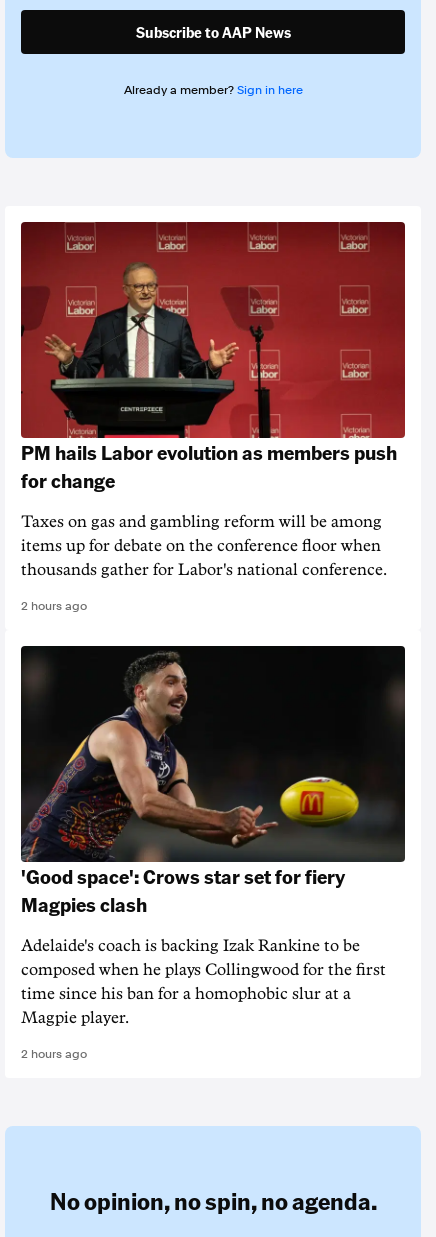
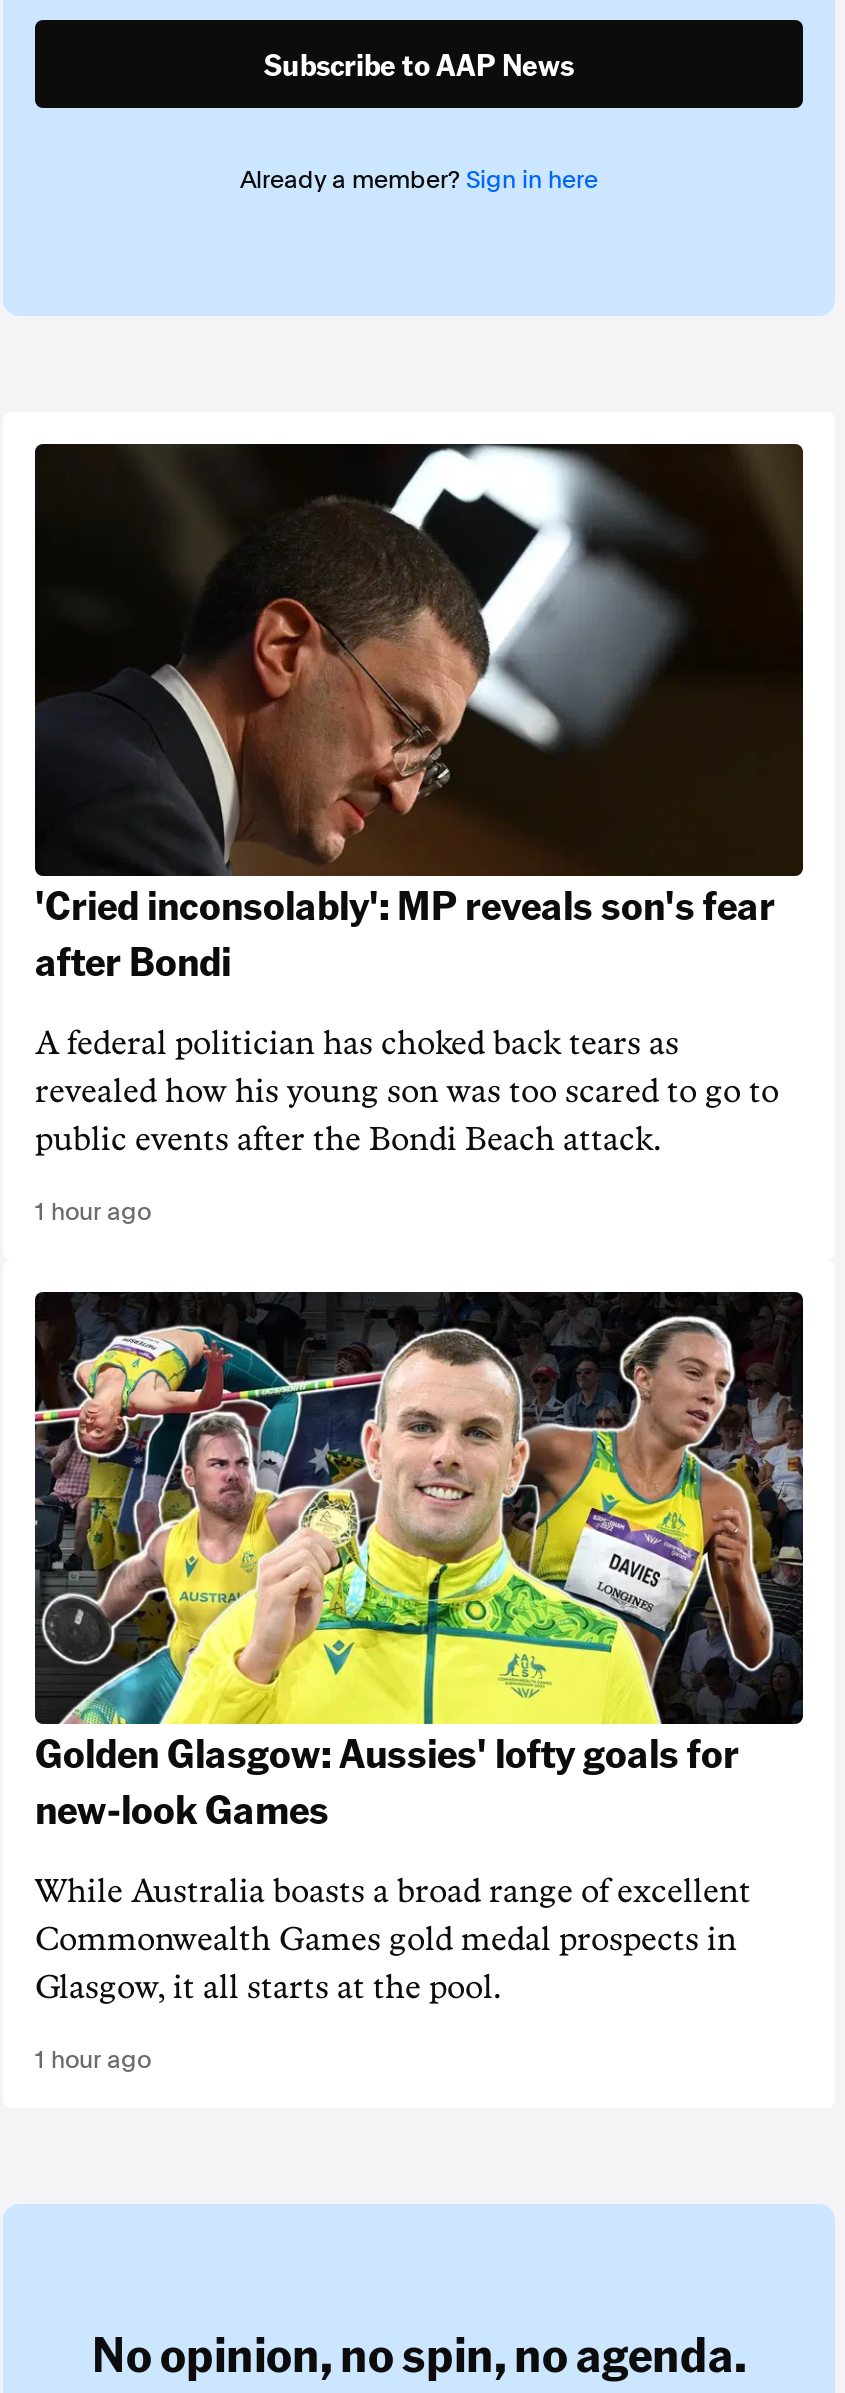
[20,221,406,613] [image] | PM hails Labor evolution as members push | for change | Taxes on gas and gambling reform will be among | items up for debate on the conference floor when | thousands gather for Labor's national conference. | 2 hours ago -> [33,442,805,1226] [image] | 'Cried inconsolably': MP reveals son's fear | after Bondi | A federal politician has choked back tears as | revealed how his young son was too scared to go to | public events after the Bondi Beach attack. | 1 hour ago
[21,648,405,1061] [image] | 'Good space': Crows star set for fiery | Magpies clash | Adelaide's coach is backing Izak Rankine to be | composed when he plays Collingwood for the first | time since his ban for a homophobic slur at a | Magpie player. | 2 hours ago -> [33,1294,805,2074] [image] | Golden Glasgow: Aussies' lofty goals for | new-look Games | While Australia boasts a broad range of excellent | Commonwealth Games gold medal prospects in | Glasgow, it all starts at the pool. | 1 hour ago

